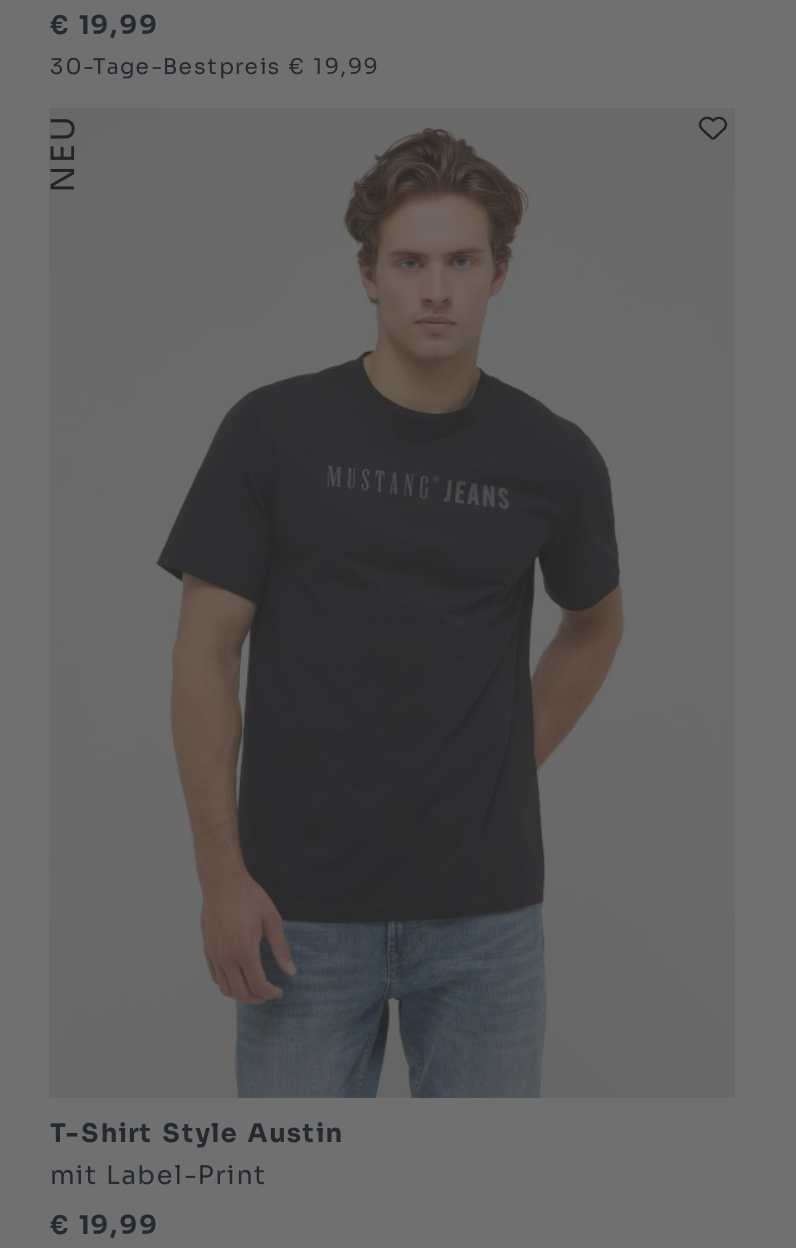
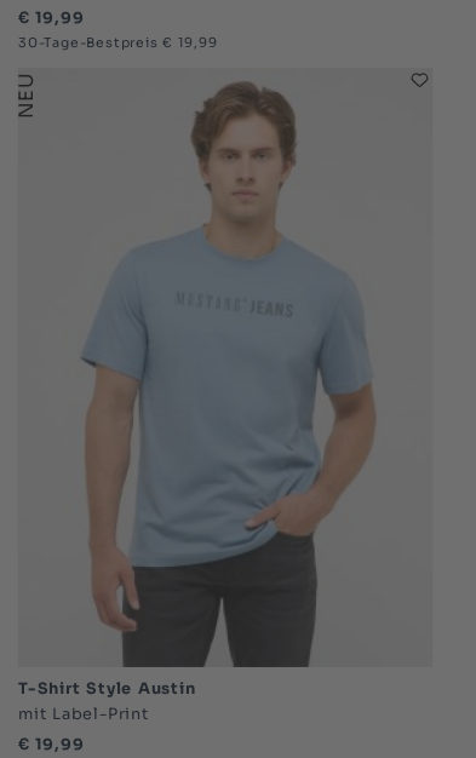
[154,128,640,1098] [image] -> [80,81,377,668] [image]

